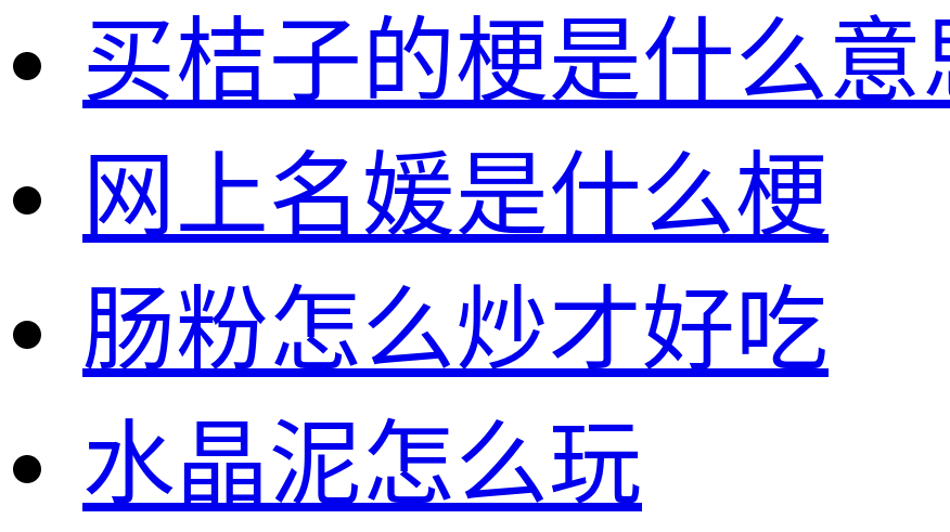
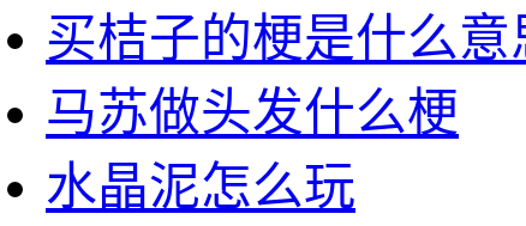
[82,146,829,382] 网上名媛是什么梗 | 肠粉怎么炒才好吃 -> [46,85,459,141] 马苏做头发什么梗

